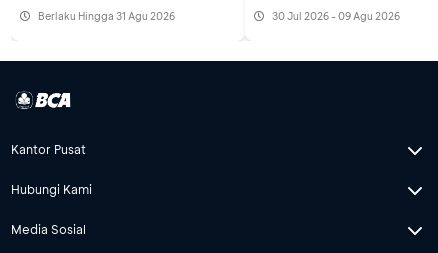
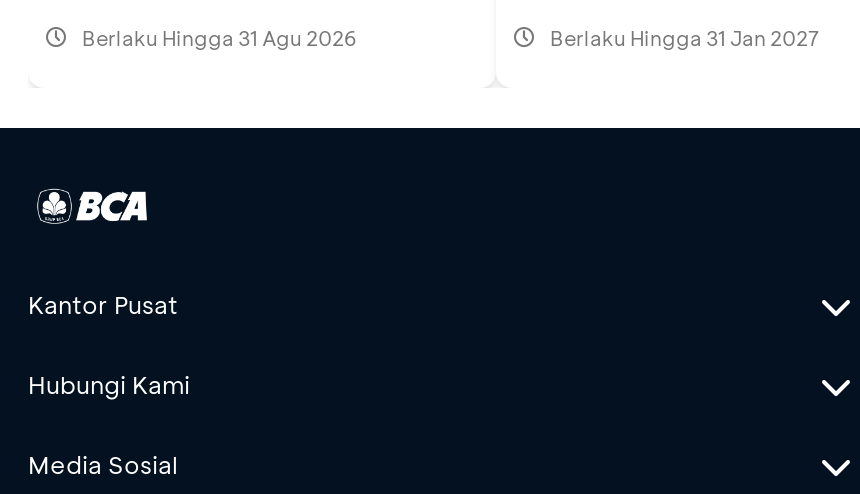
[272,9,400,23] 30 Jul 2026 - 09 Agu 2026 -> [550,25,818,53] Berlaku Hingga 31 Jan 2027

